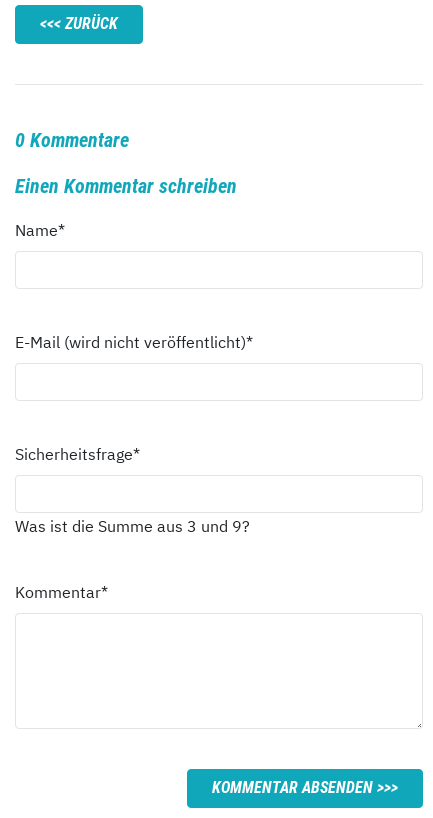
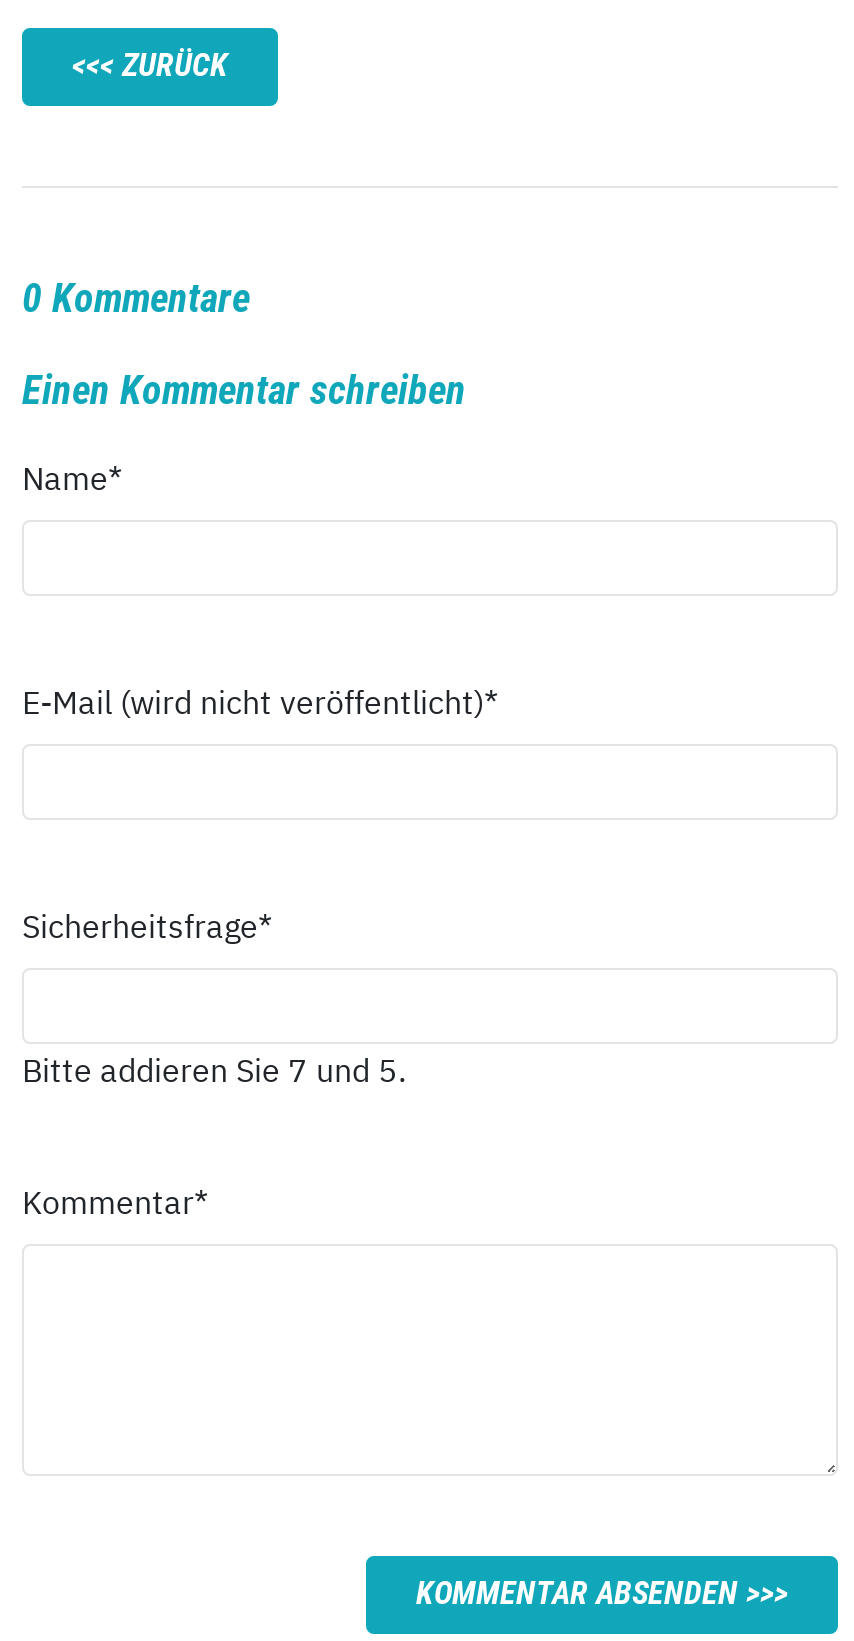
[15,516,250,536] Was ist die Summe aus 3 und 9? -> [22,1051,406,1091] Bitte addieren Sie 7 und 5.

